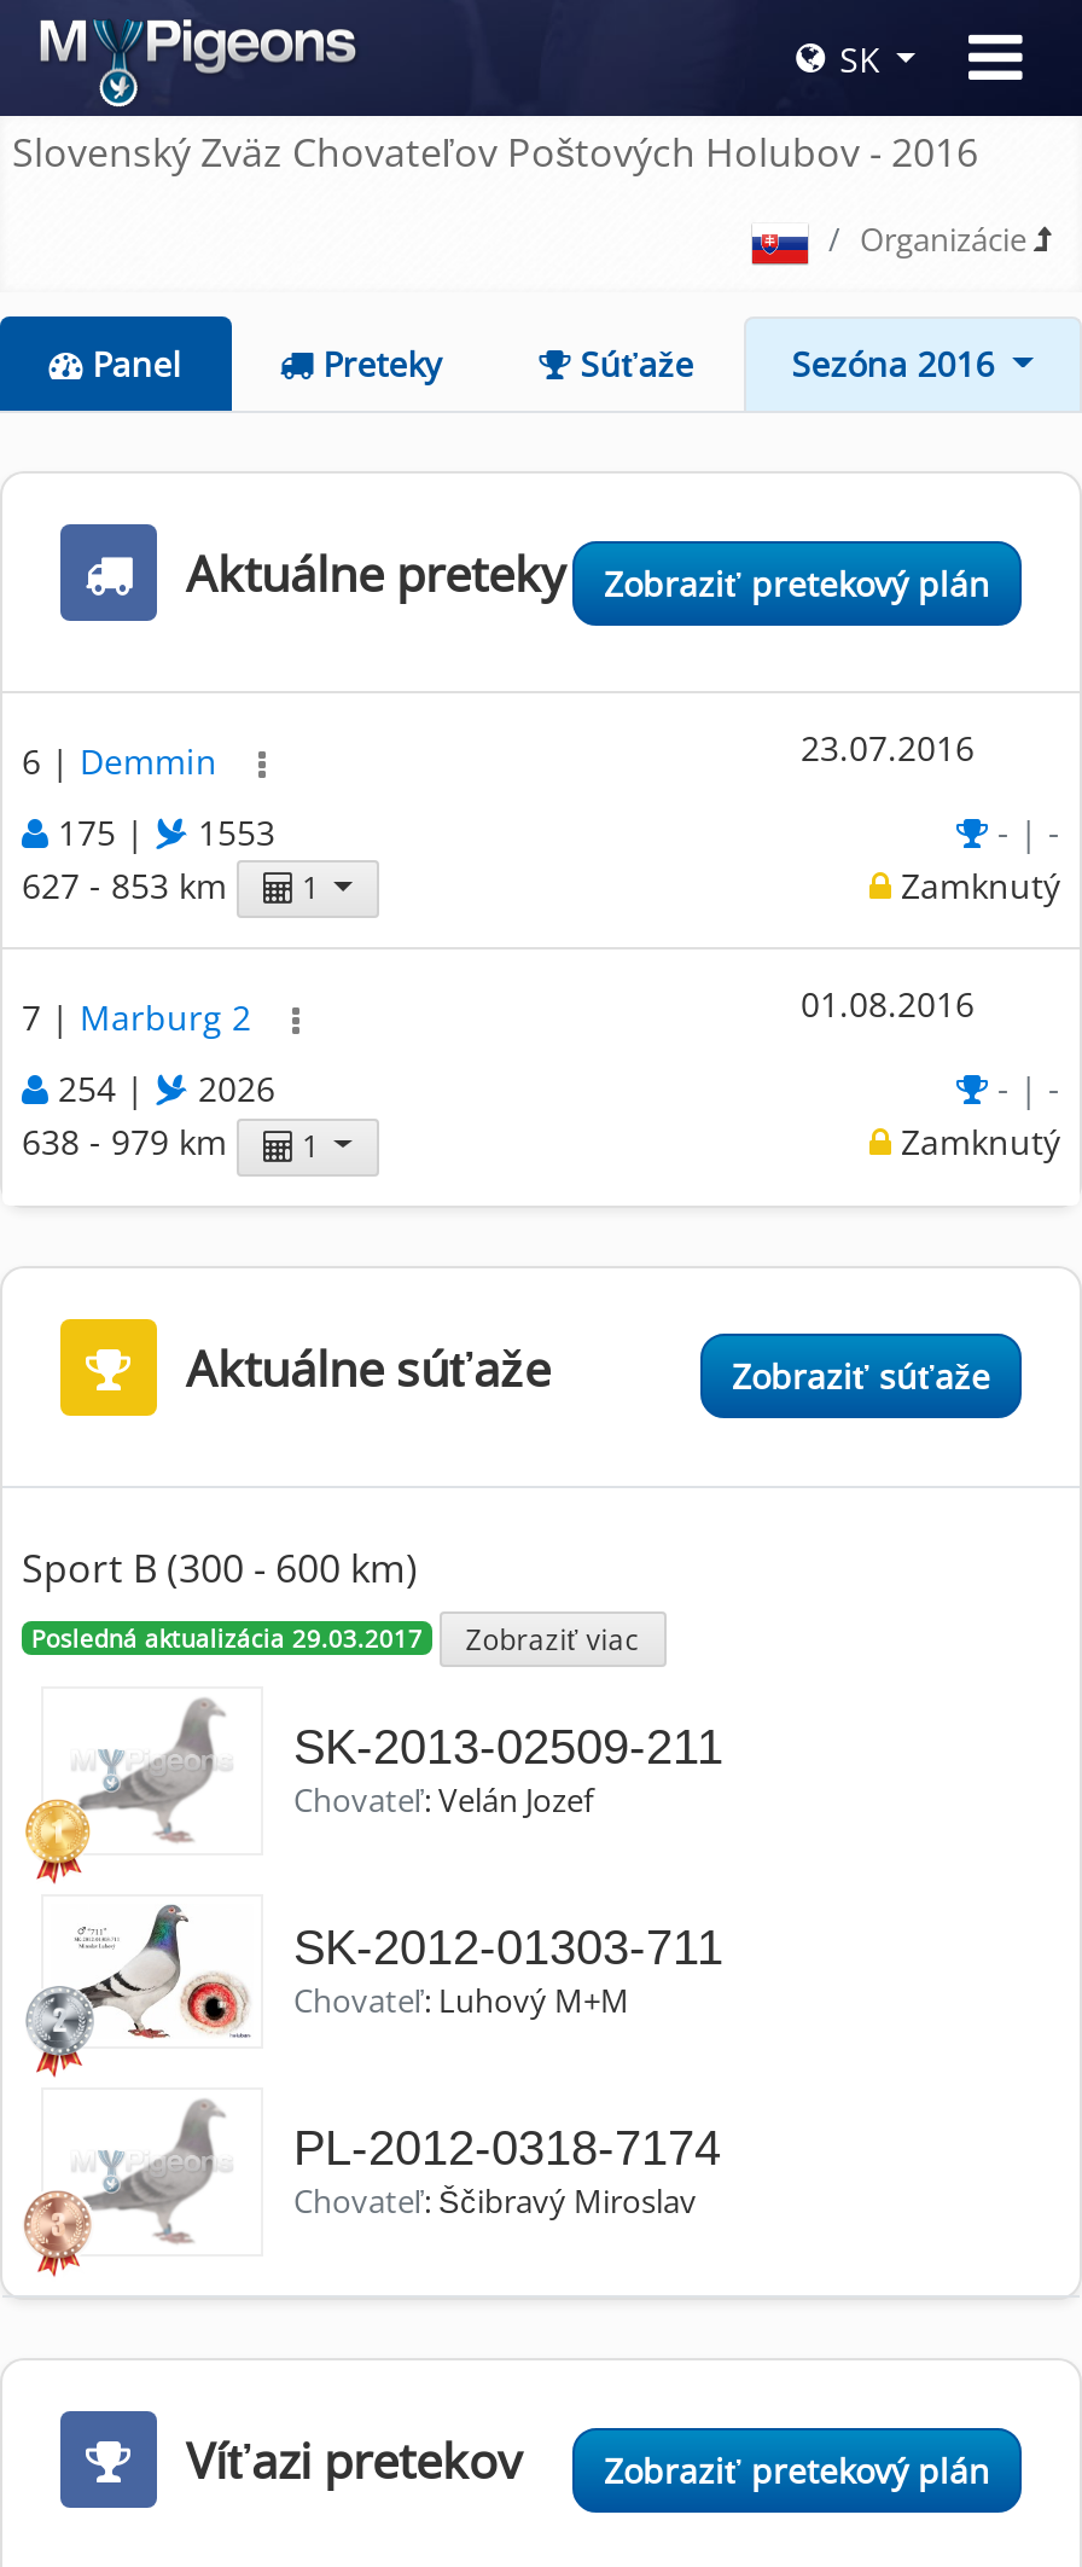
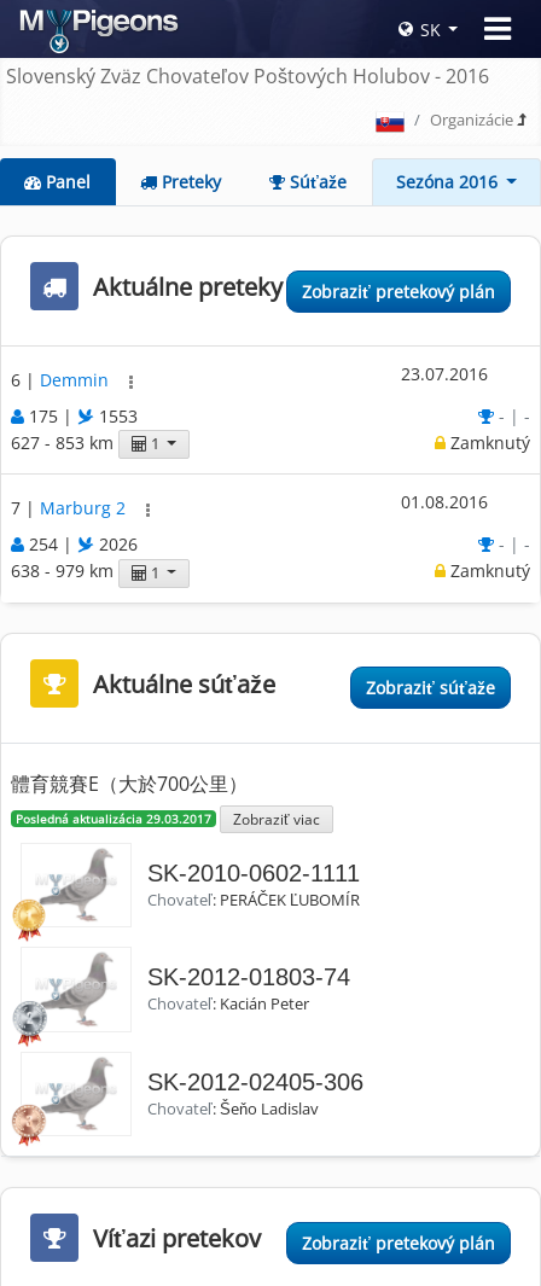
[22,1540,418,1593] Sport B (300 - 600 km) -> [11,770,248,796] 體育競賽E（大於700公里）
[293,1720,723,1821] SK-2013-02509-211 | Chovateľ: Velán Jozef -> [147,860,359,910] SK-2010-0602-1111 | Chovateľ: PERÁČEK ĽUBOMÍR
[77,1904,723,2039] [image] | SK-2012-01303-711 | Chovateľ: Luhový M+M -> [46,953,350,1026] [image] | SK-2012-01803-74 | Chovateľ: Kacián Peter
[293,2121,721,2222] PL-2012-0318-7174 | Chovateľ: Ščibravý Miroslav -> [147,1069,363,1119] SK-2012-02405-306 | Chovateľ: Šeňo Ladislav

